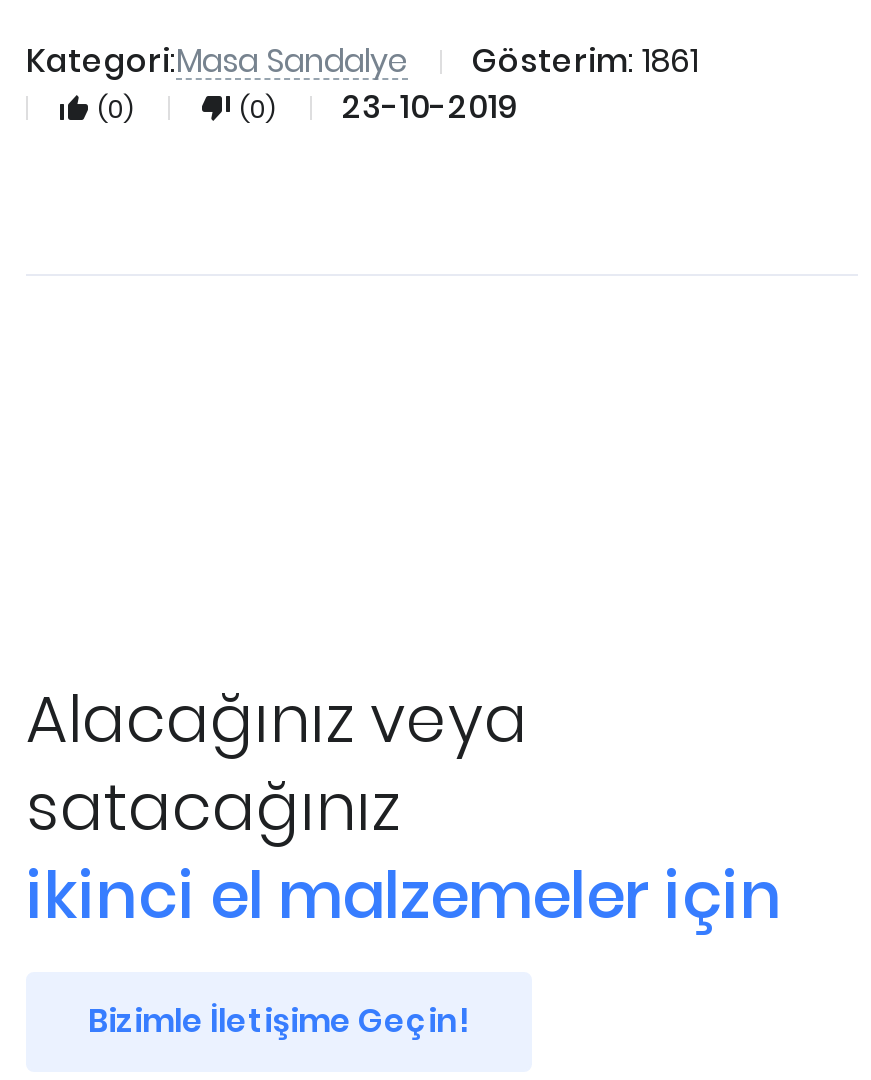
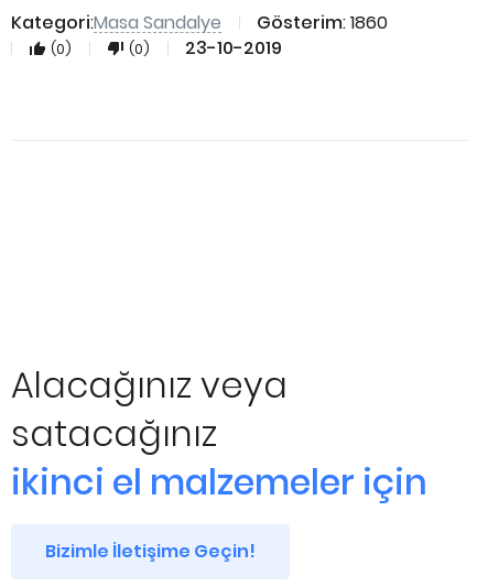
[26,37,698,84] Kategori:Masa Sandalye Gösterim: 1861 -> [11,10,388,35] Kategori:Masa Sandalye Gösterim: 1860

